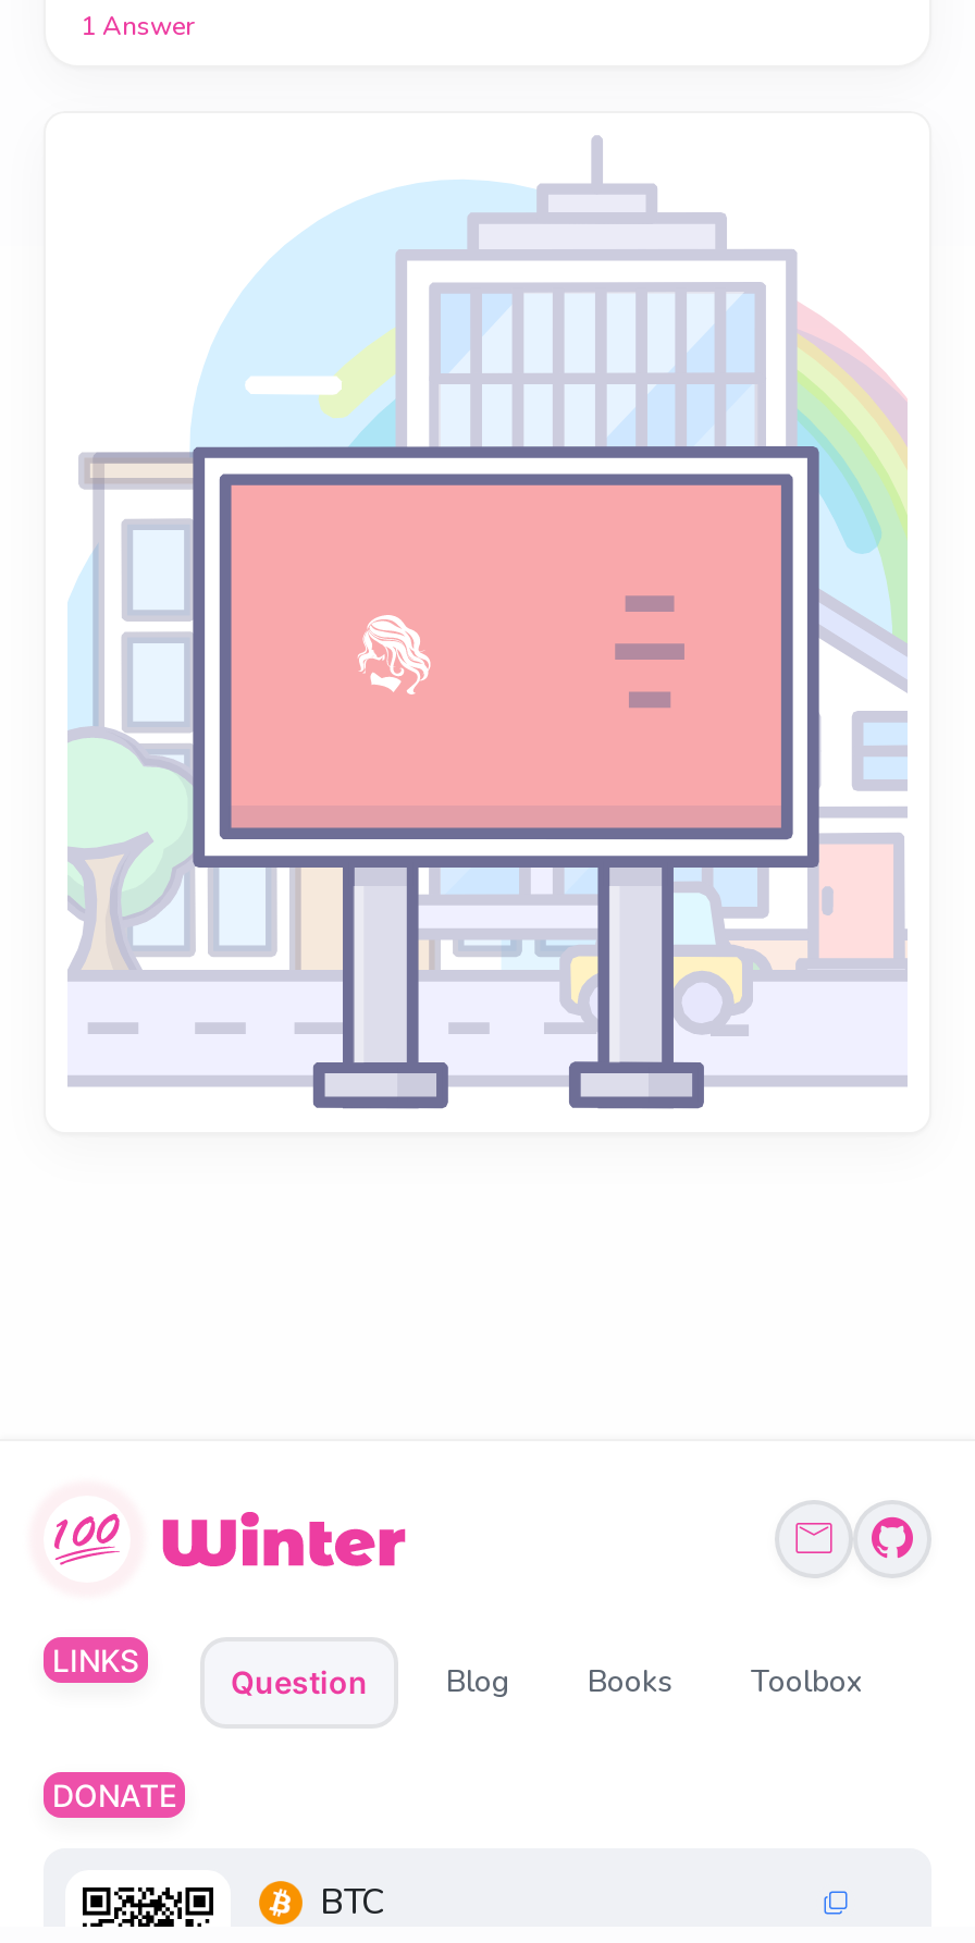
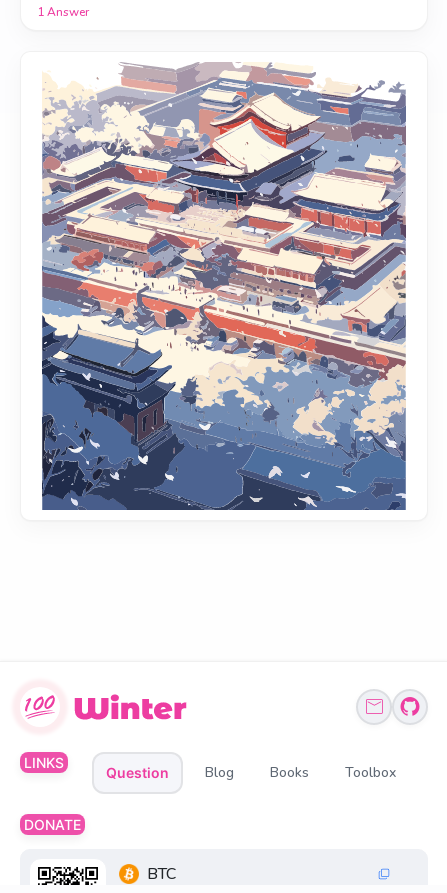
[65,135,910,1110] [image] -> [32,62,417,511] [image]

